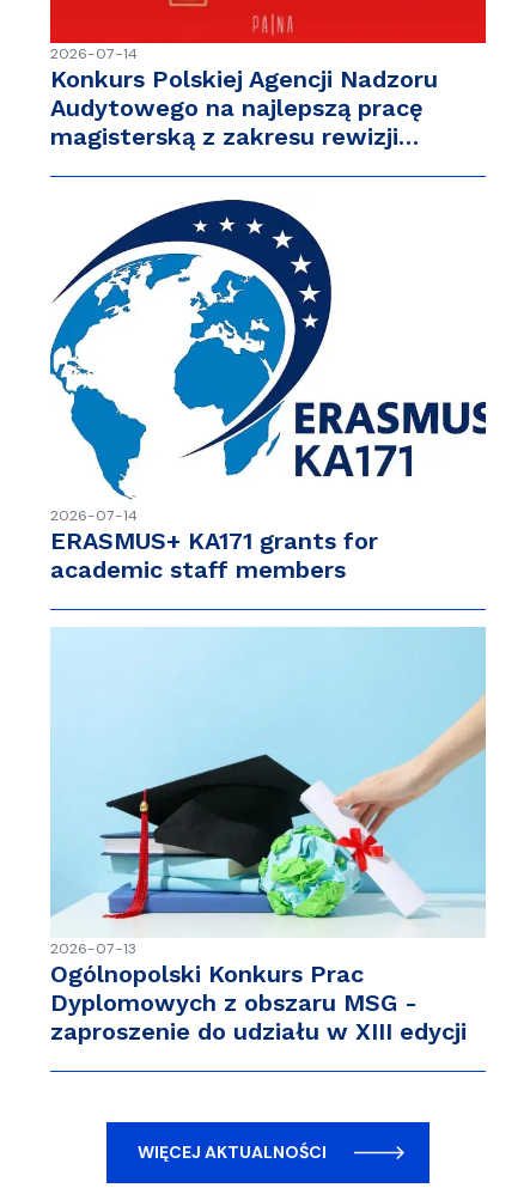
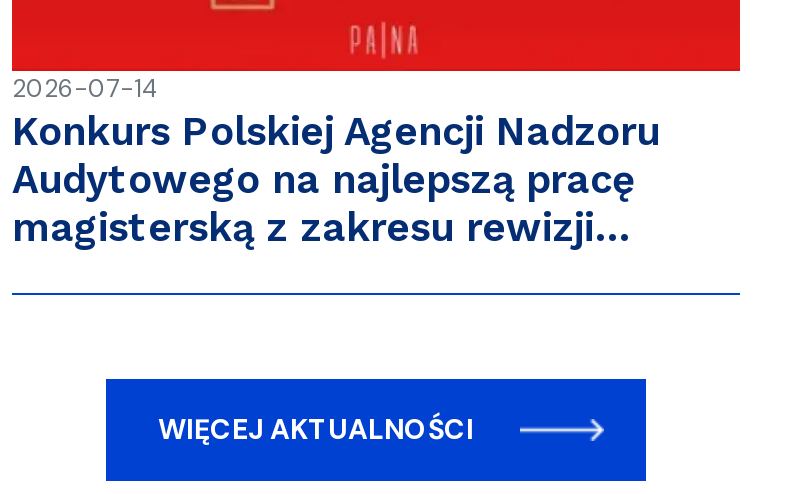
[49,199,487,584] [image] | 2026-07-14 | ERASMUS+ KA171 grants for | academic staff members -> none
[50,627,486,1046] [image] | 2026-07-13 | Ogólnopolski Konkurs Prac | Dyplomowych z obszaru MSG - | zaproszenie do udziału w XIII edycji -> none

